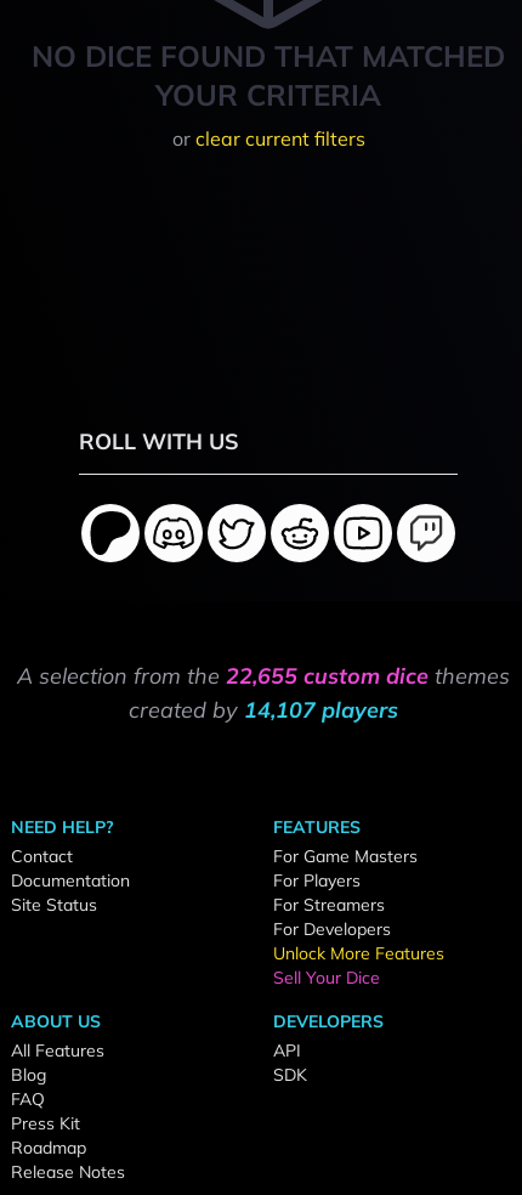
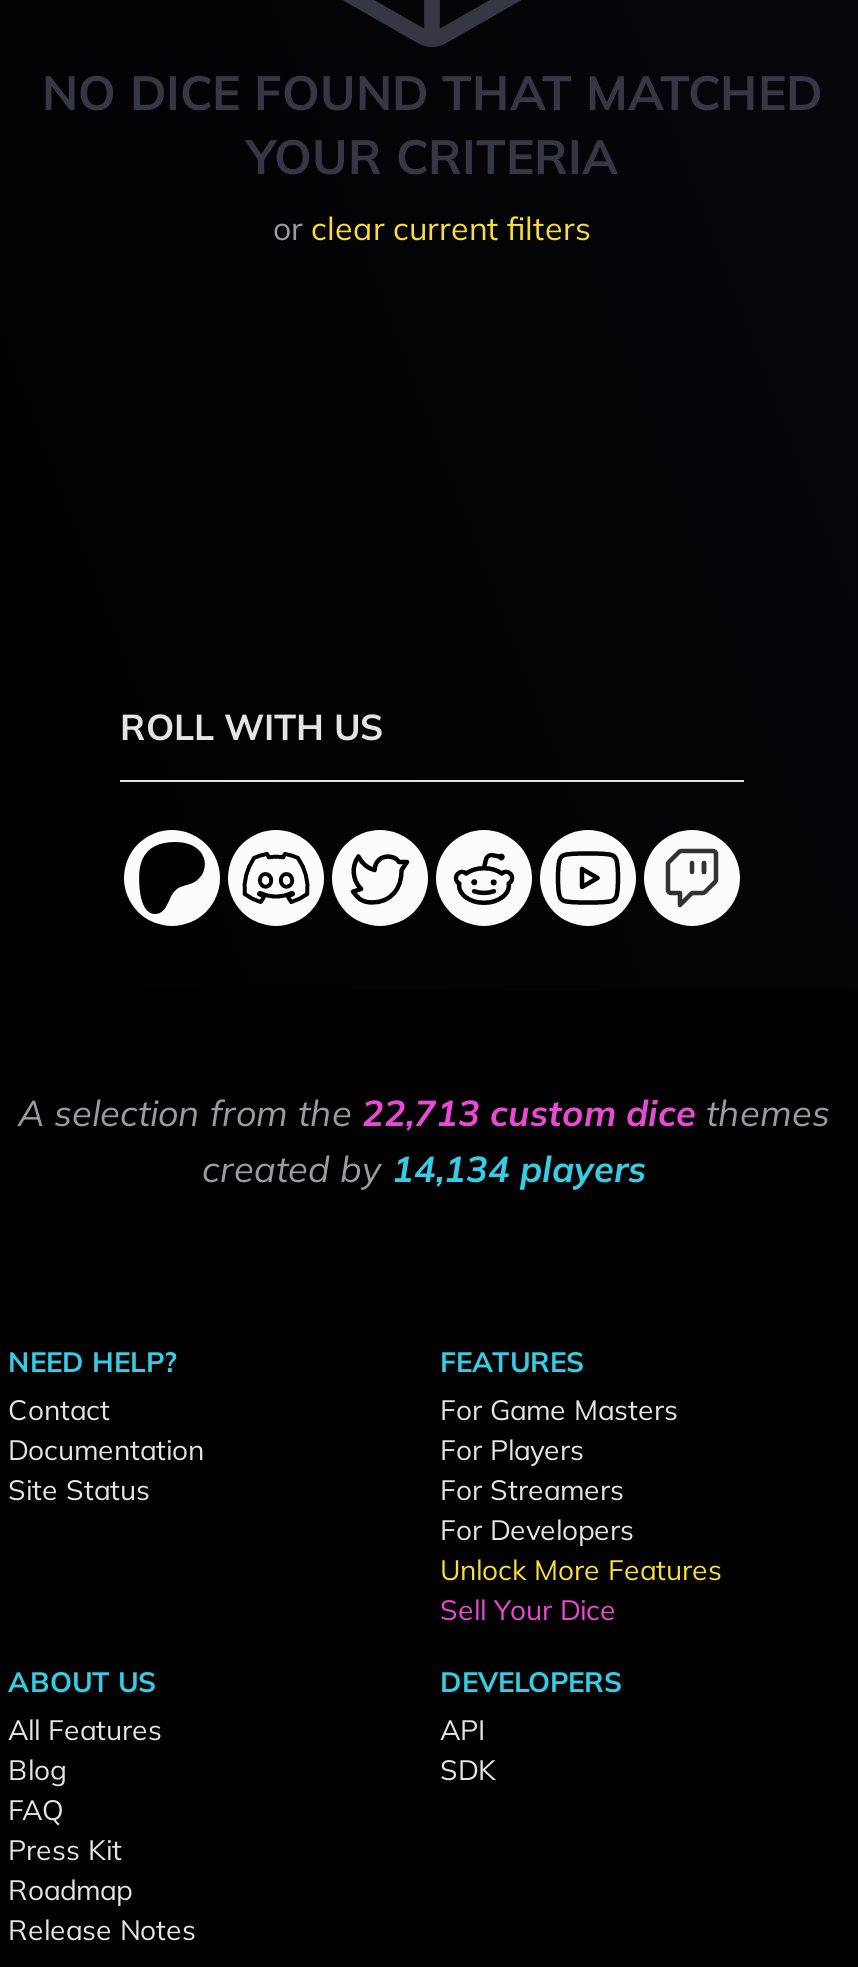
[17,662,510,690] A selection from the 22,655 custom dice themes -> [18,1090,830,1136] A selection from the 22,713 custom dice themes
[129,696,398,724] created by 14,107 players -> [202,1146,646,1192] created by 14,134 players

